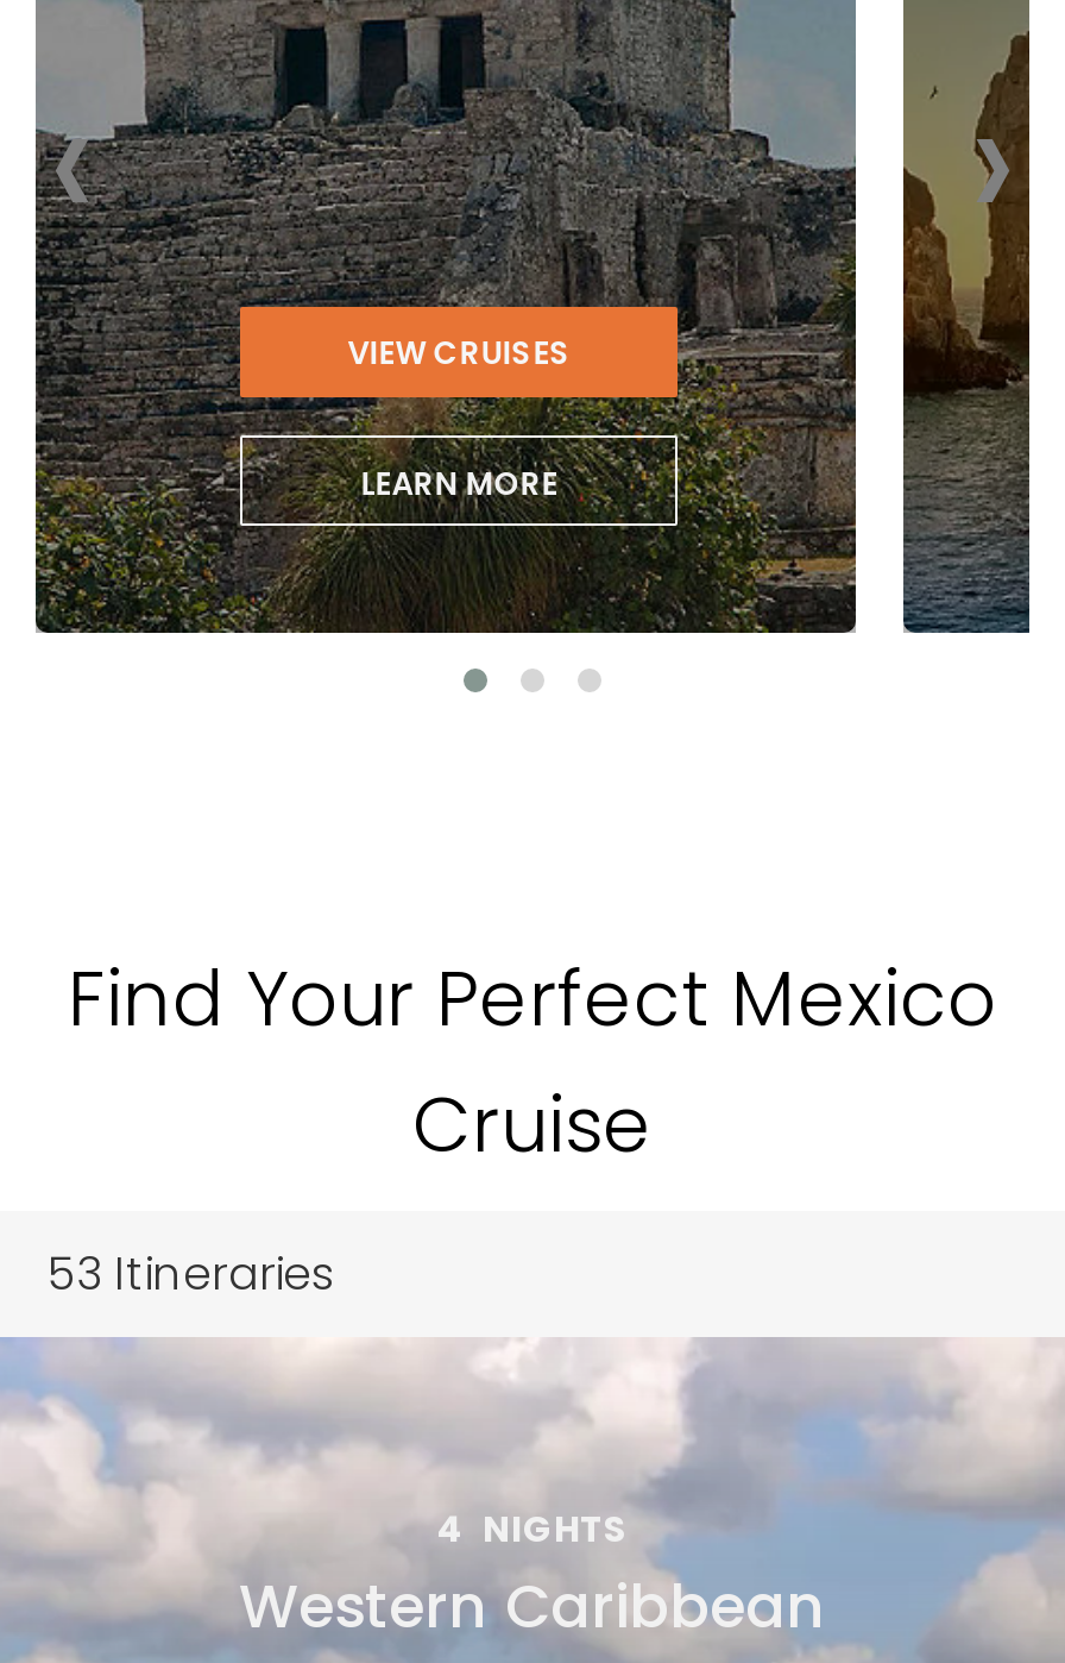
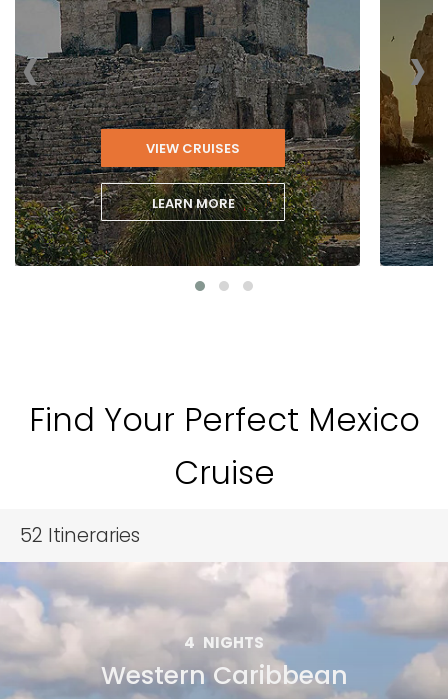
[48,1242,333,1306] 53 Itineraries -> [20,522,140,549] 52 Itineraries

